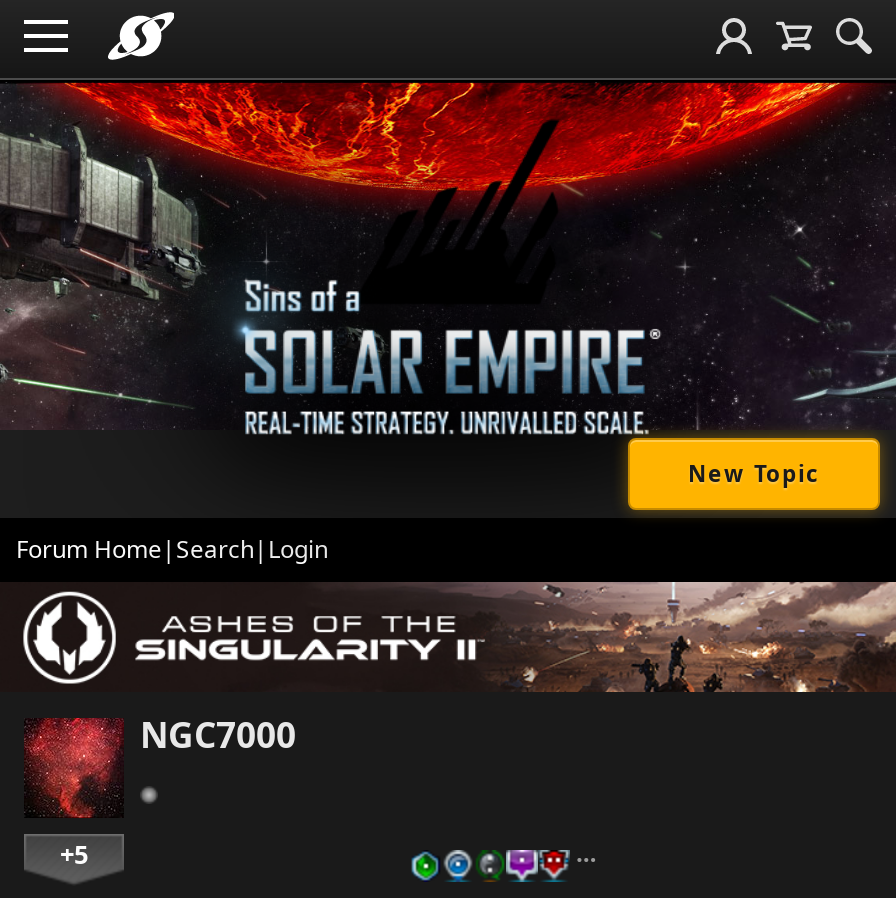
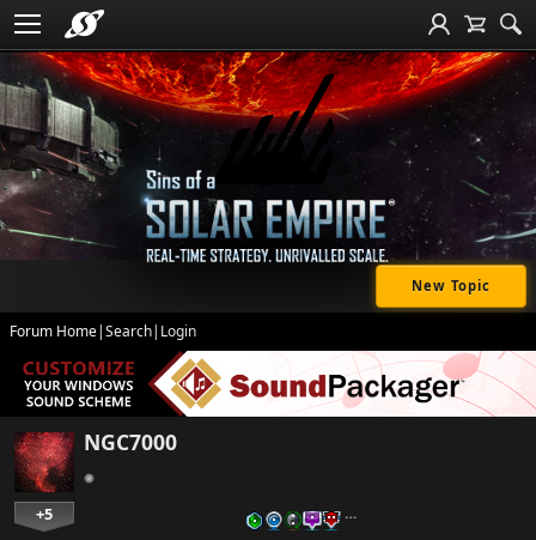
[18,580,890,694] [image] -> [12,350,532,418] [image]

